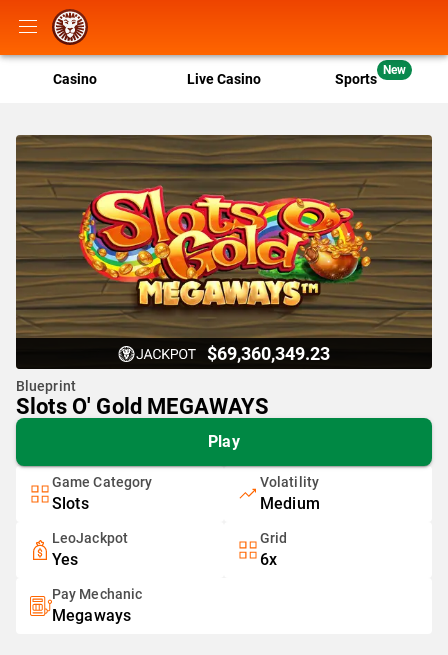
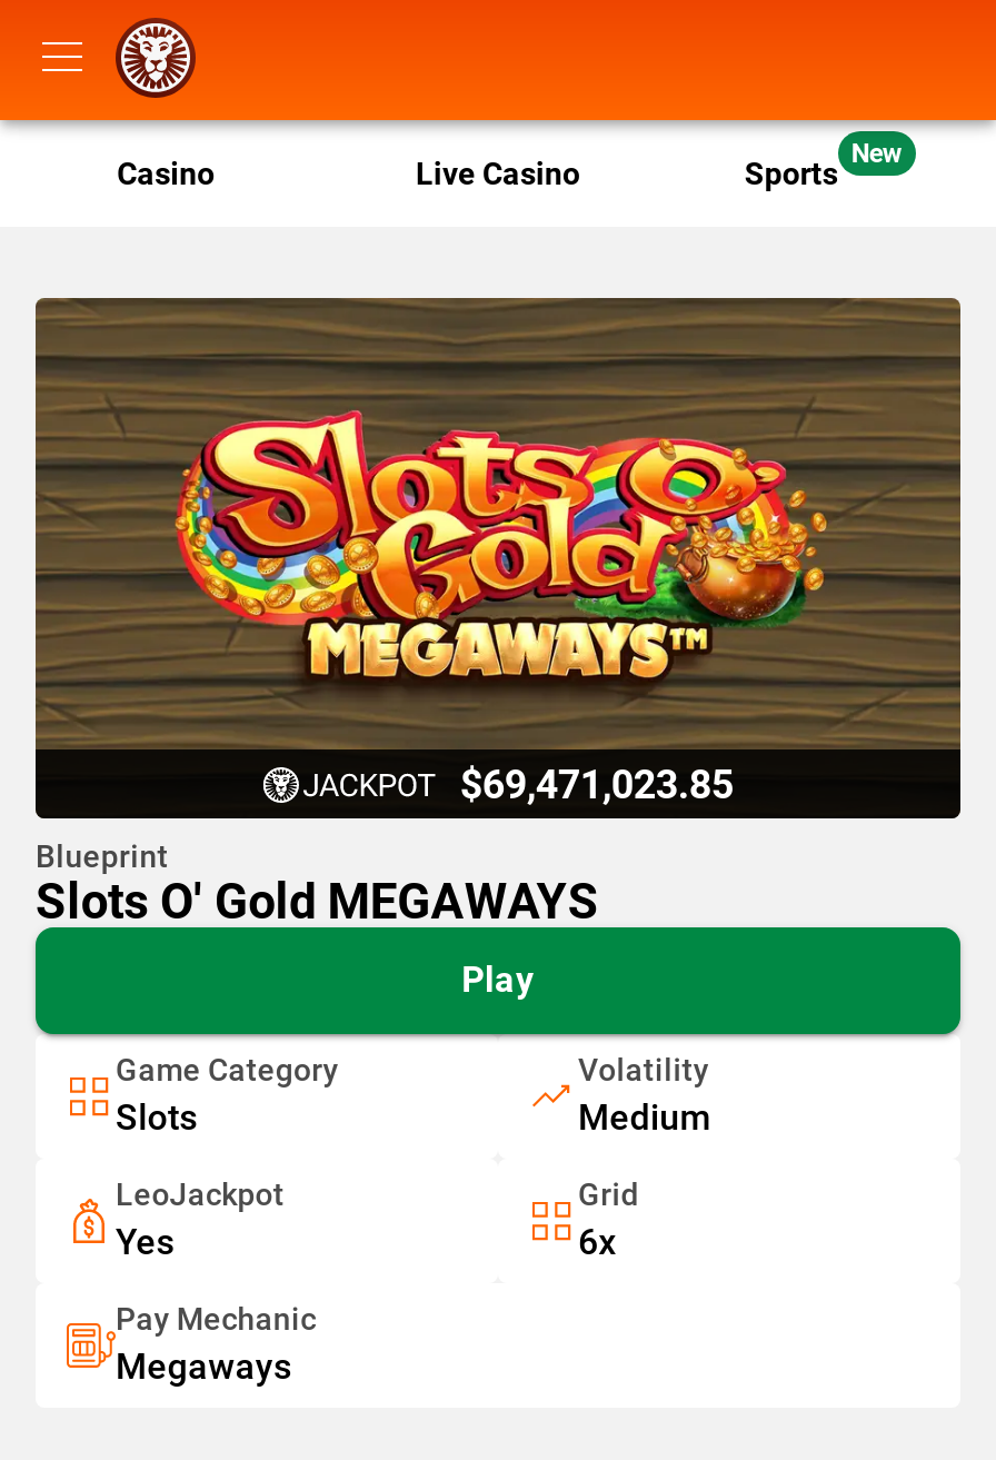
[207,343,330,364] $69,360,349.23 -> [460,761,733,807] $69,471,023.85

